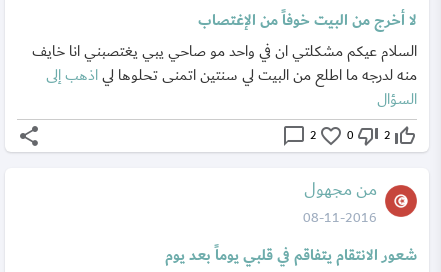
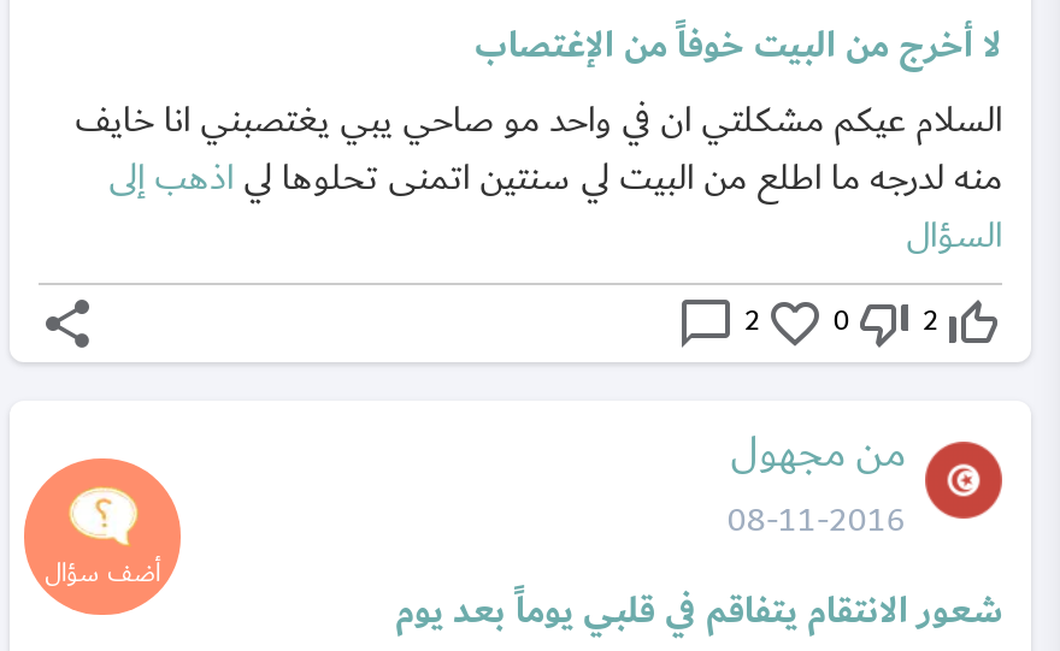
none -> [22,456,183,617] [image]

